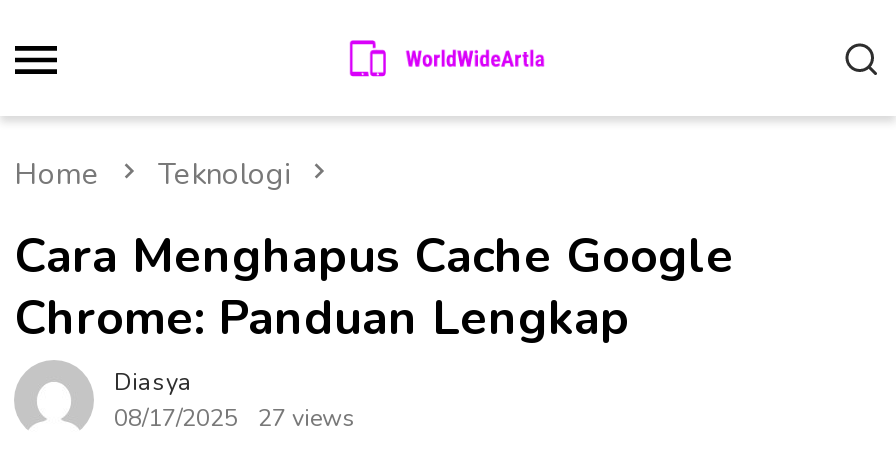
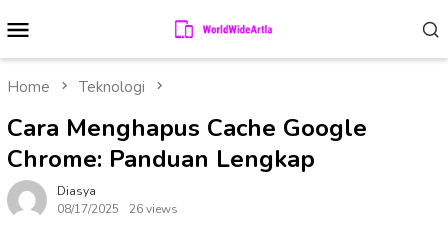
[114,403,356,435] 08/17/2025 27 views -> [57,201,178,217] 08/17/2025 26 views

